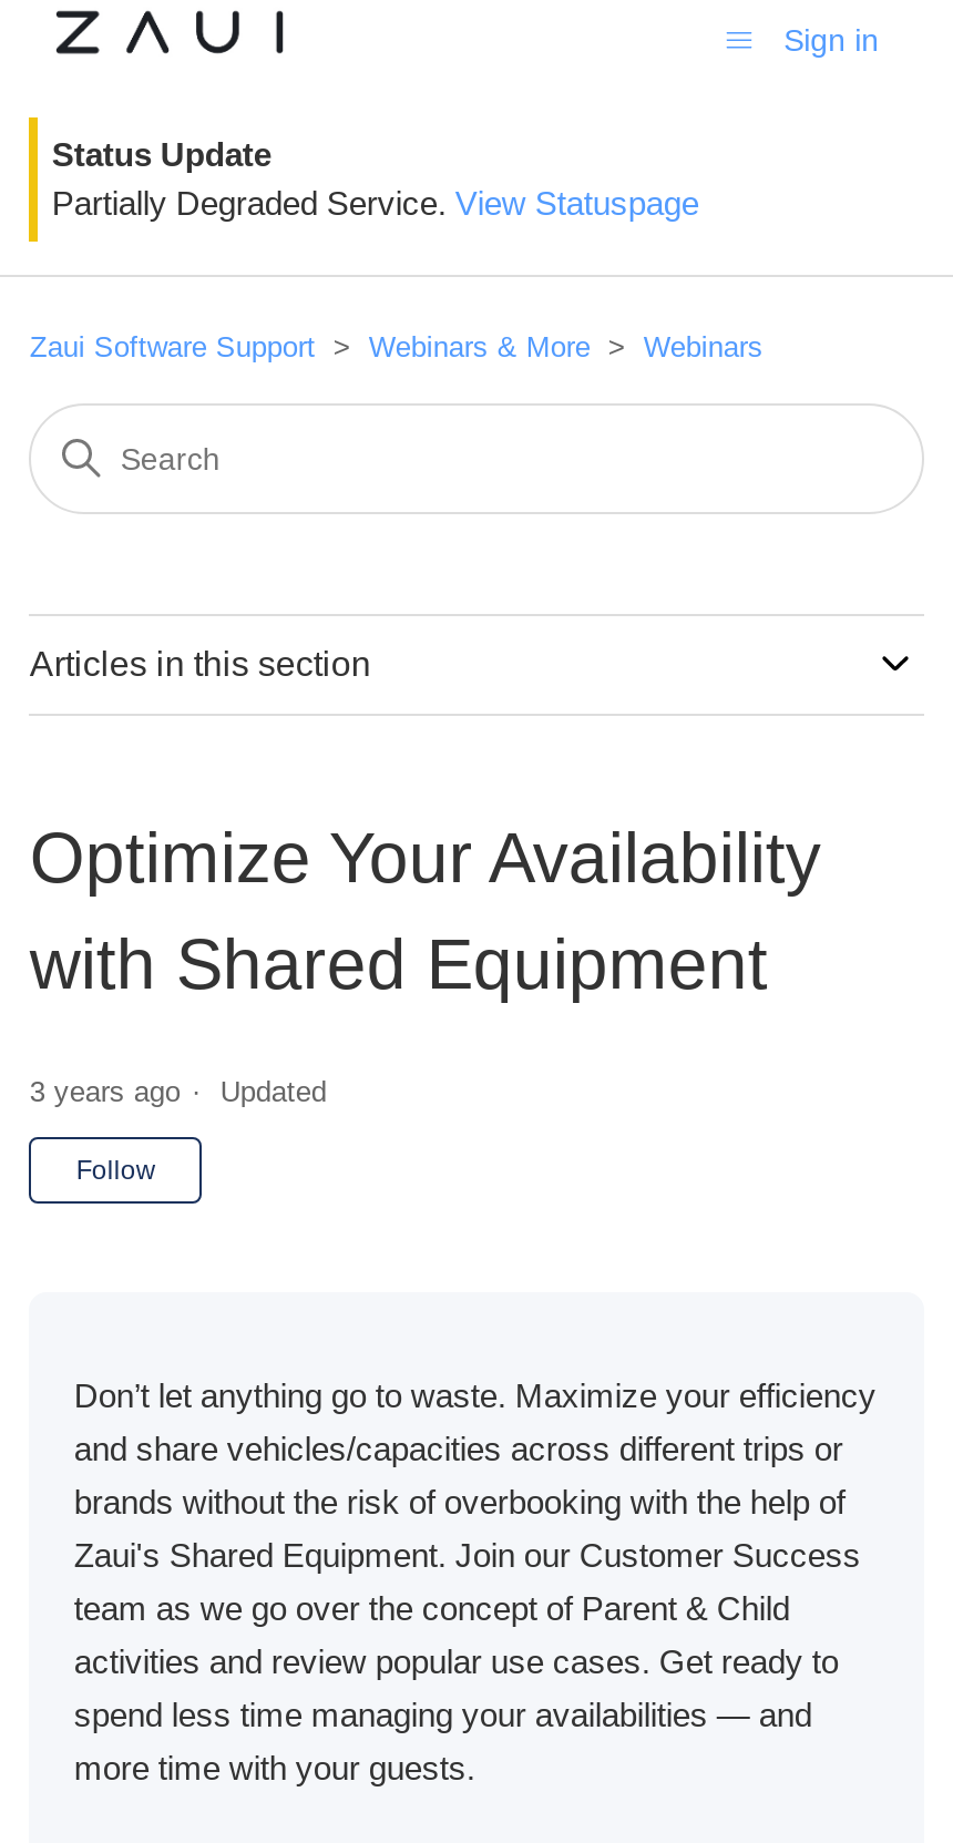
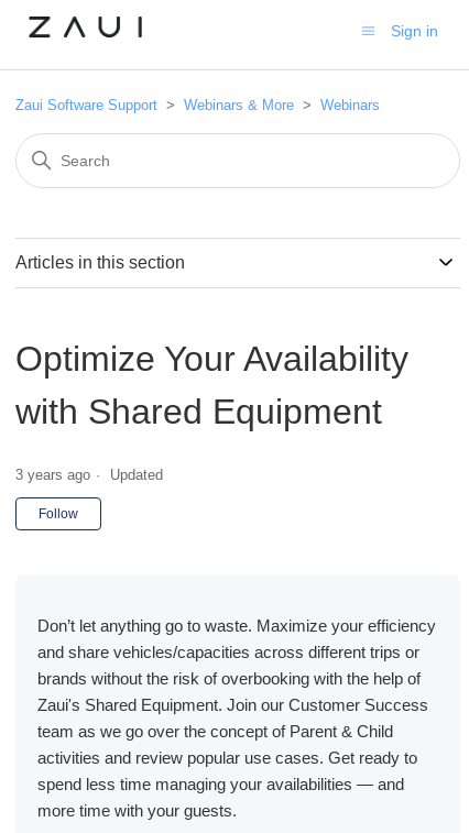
[52,135,699,222] Status Update | Partially Degraded Service. View Statuspage -> none

